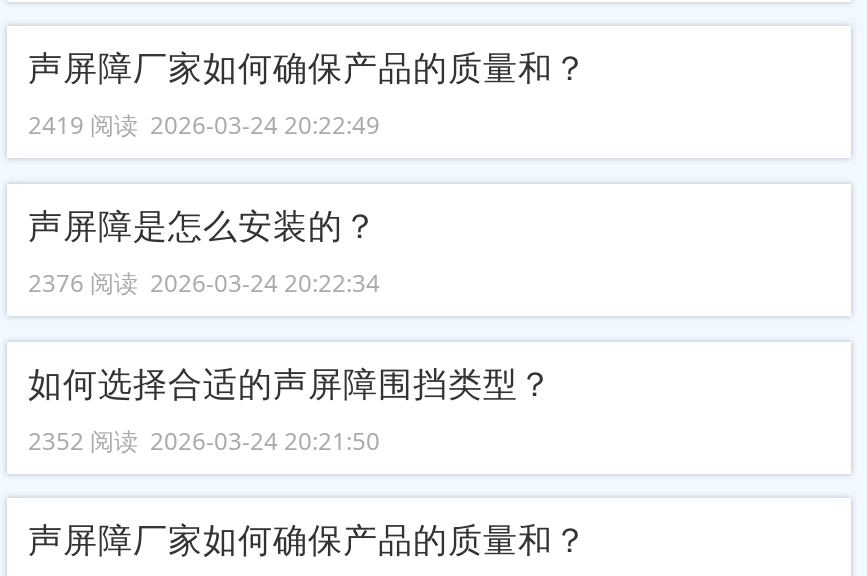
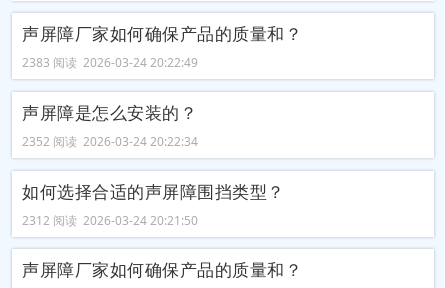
[28,109,380,143] 2419 阅读 2026-03-24 20:22:49 -> [22,54,198,71] 2383 阅读 2026-03-24 20:22:49
[28,266,380,300] 2376 阅读 2026-03-24 20:22:34 -> [22,133,198,150] 2352 阅读 2026-03-24 20:22:34
[28,423,380,457] 2352 阅读 2026-03-24 20:21:50 -> [22,211,198,228] 2312 阅读 2026-03-24 20:21:50

